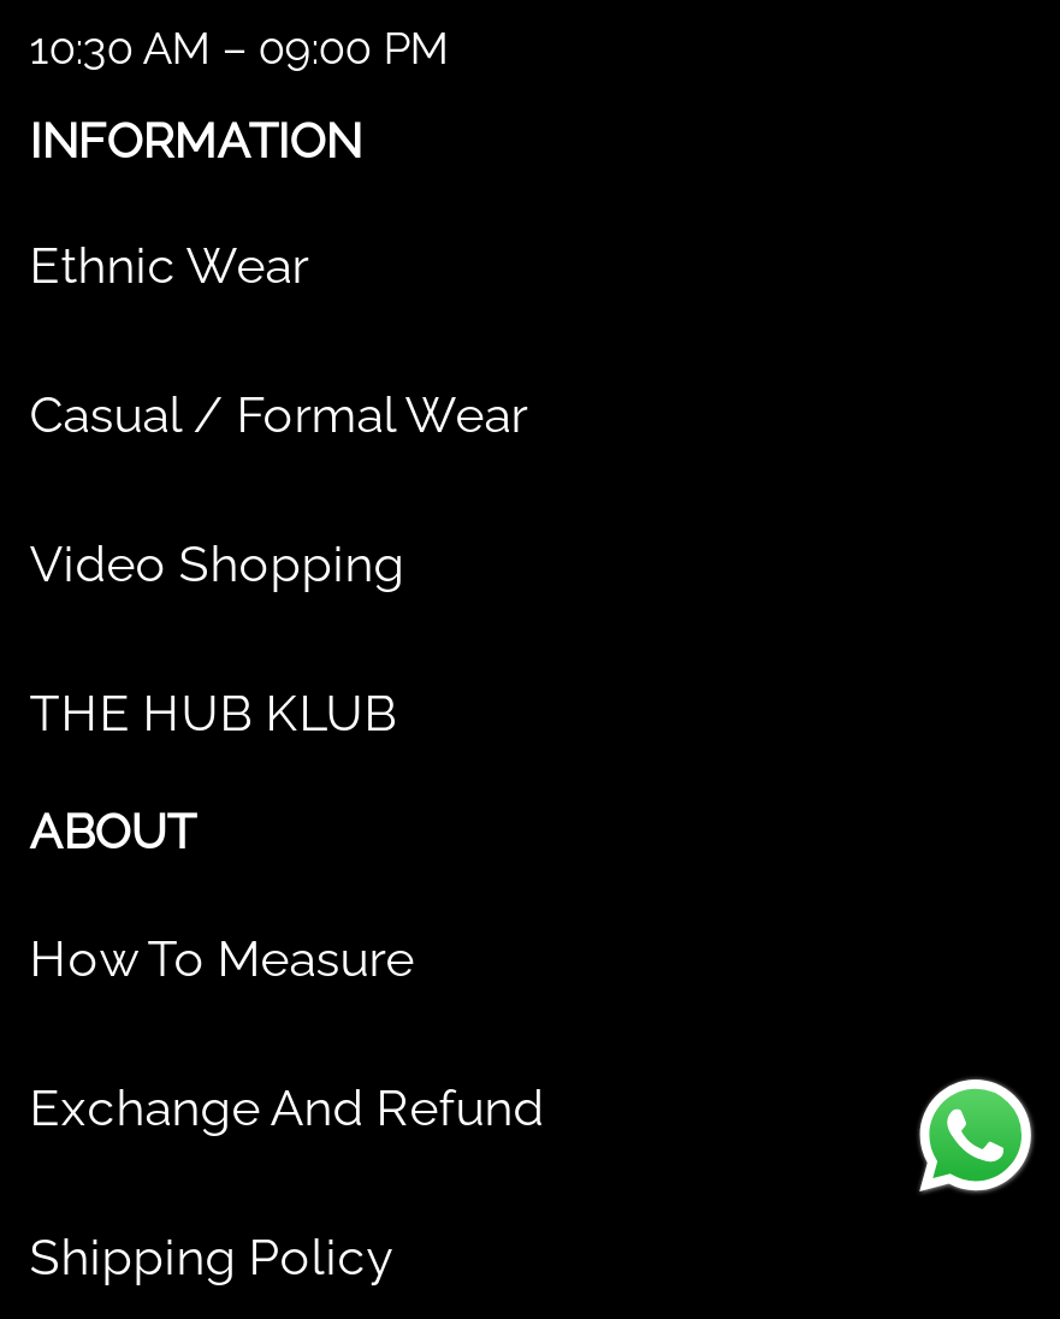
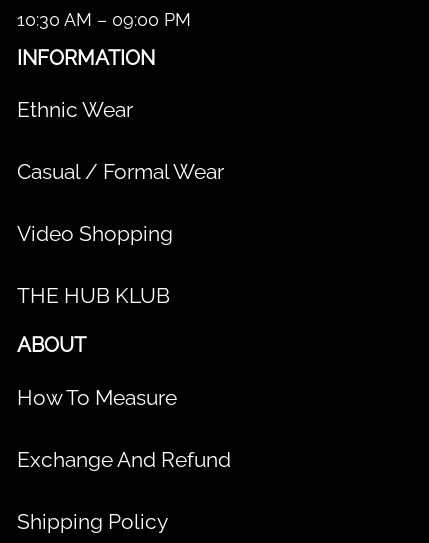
[917,1075,1035,1195] [image] -> none

